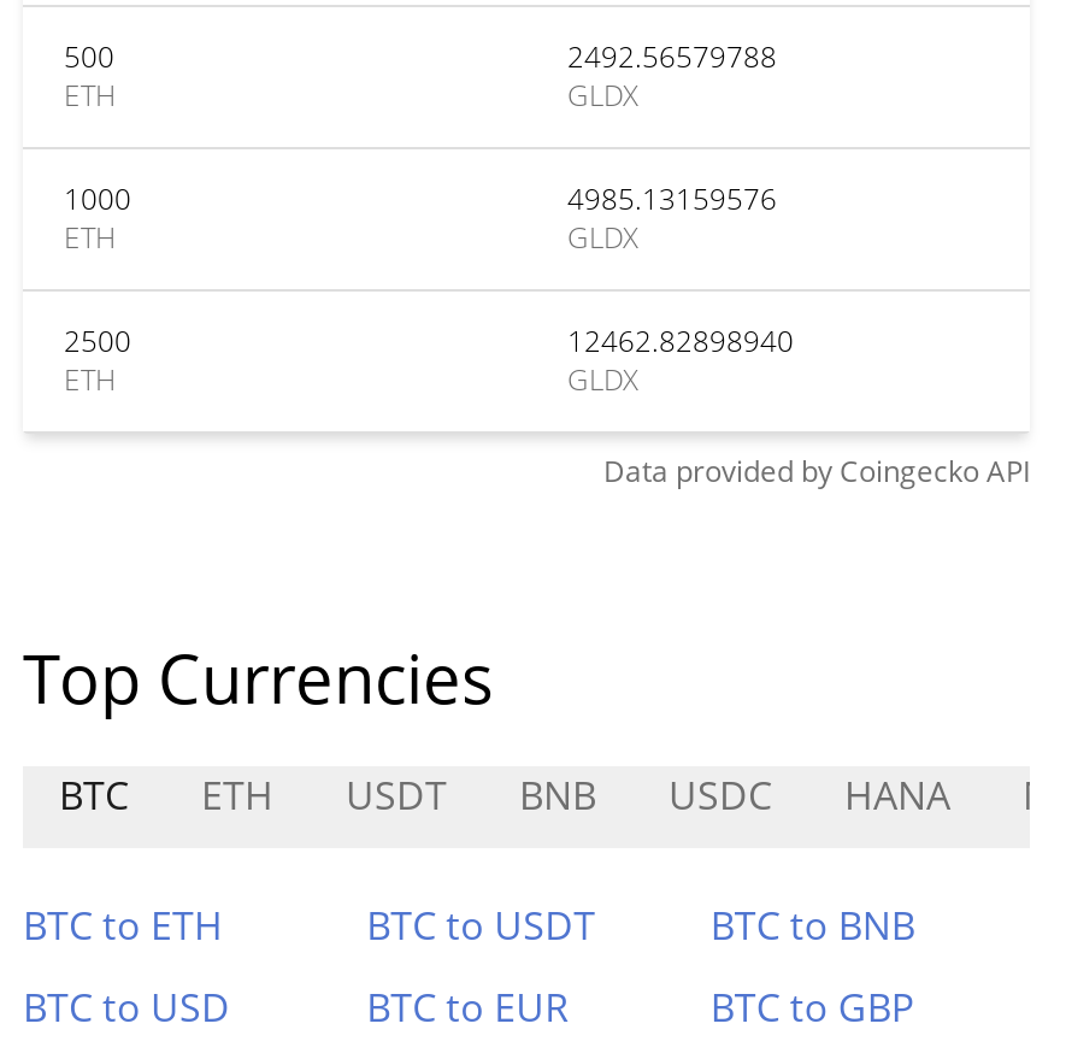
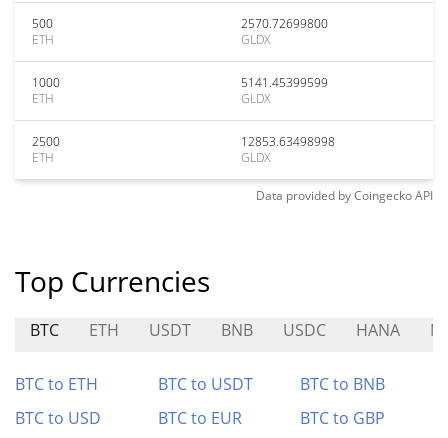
[567,36,777,77] 2492.56579788 -> [241,15,328,32] 2570.72699800
[567,178,777,219] 4985.13159576 -> [241,74,328,91] 5141.45399599
[567,320,794,361] 12462.82898940 -> [241,133,335,150] 12853.63498998

